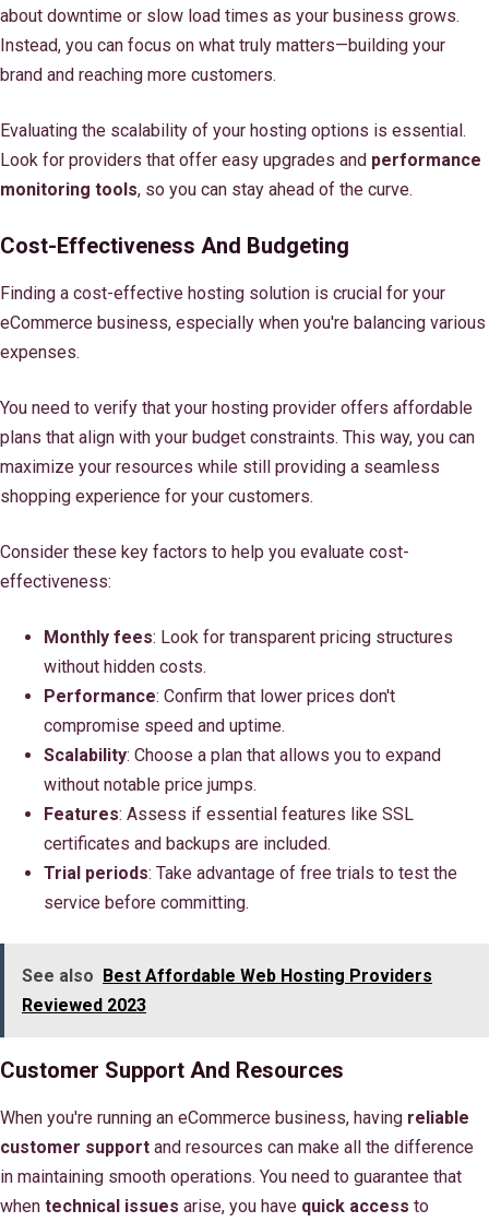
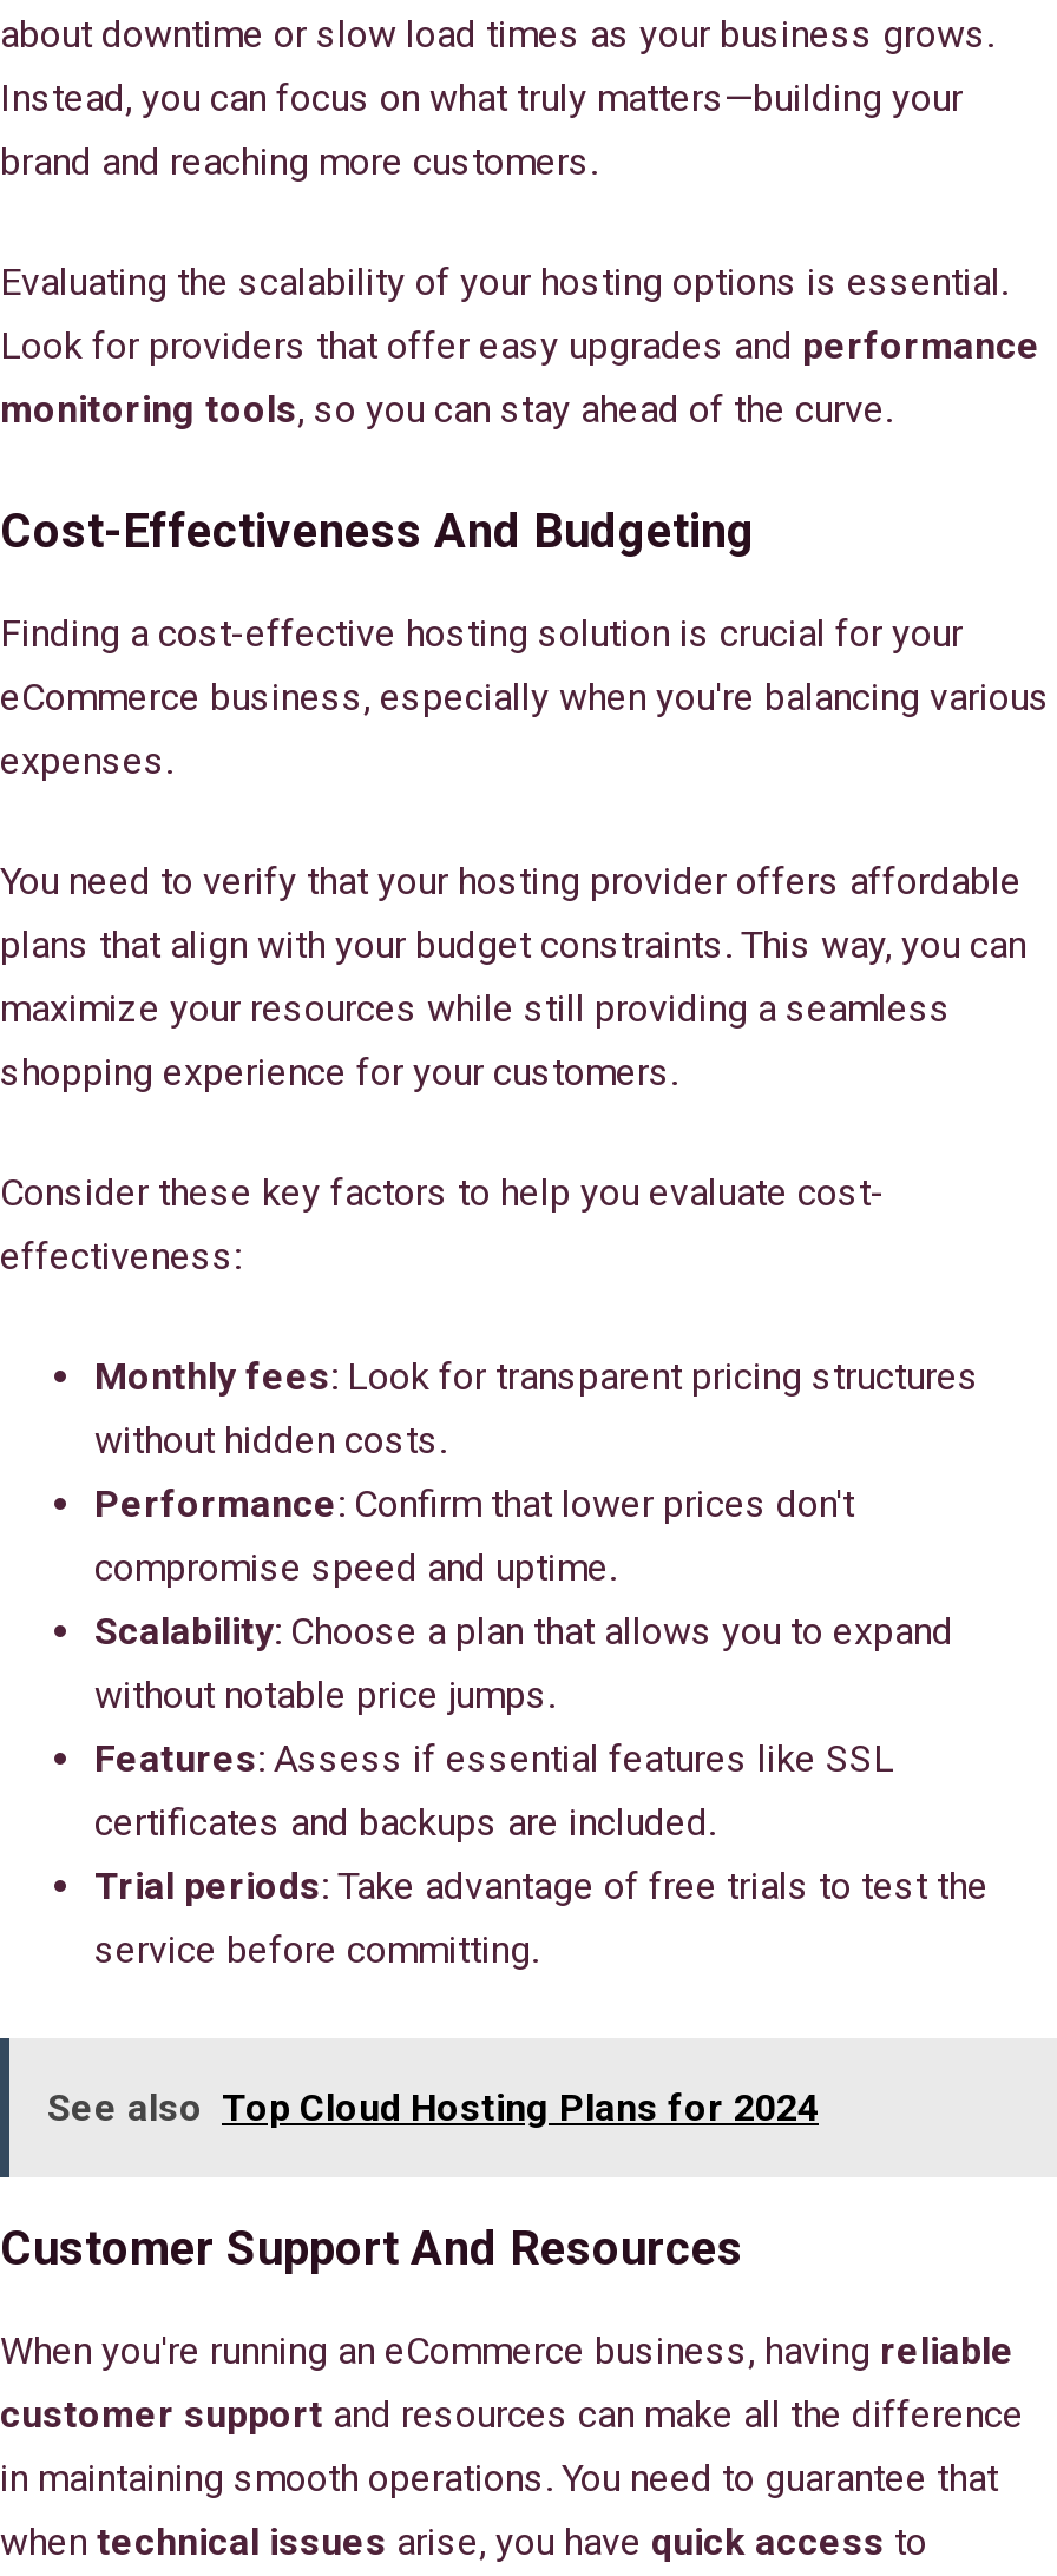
[22,965,432,1016] See also Best Affordable Web Hosting Providers | Reviewed 2023 -> [47,2086,819,2130] See also Top Cloud Hosting Plans for 2024

